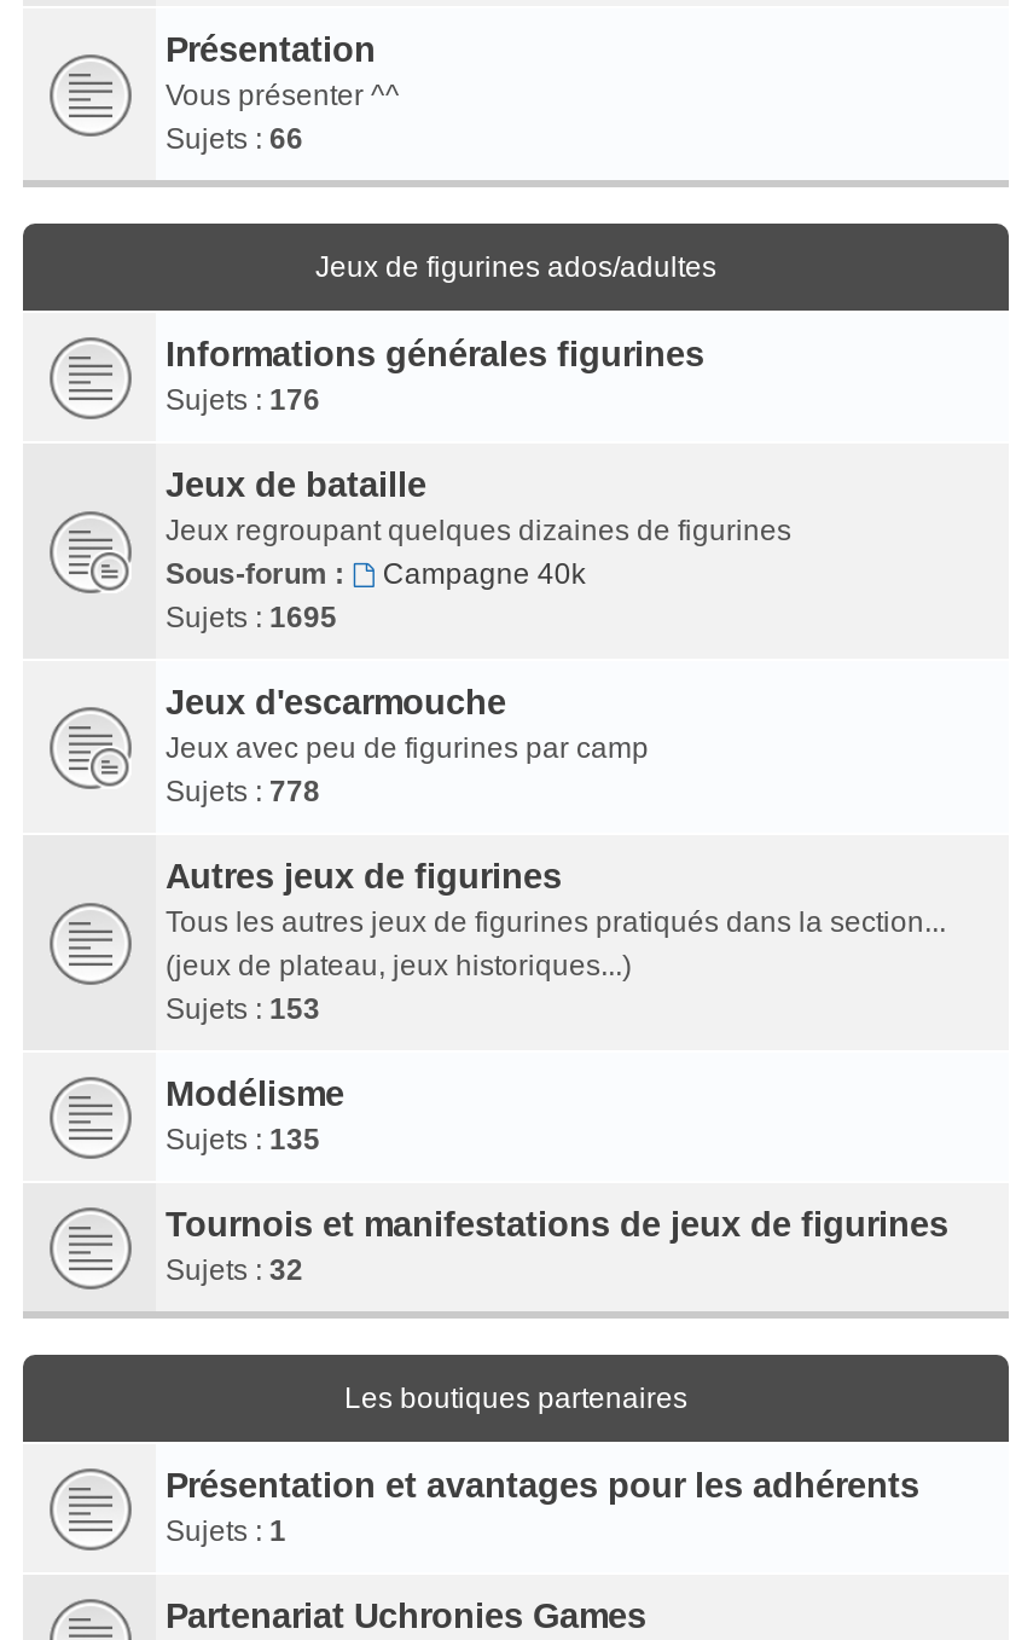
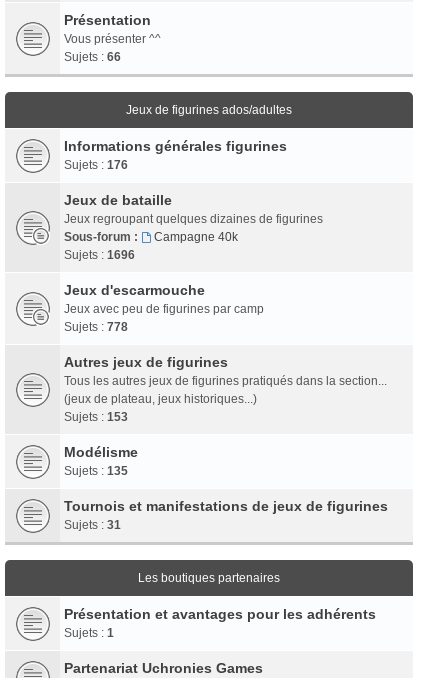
[166,600,337,634] Sujets : 1695 -> [64,248,135,262] Sujets : 1696
[166,1253,303,1287] Sujets : 32 -> [64,518,121,532] Sujets : 31

